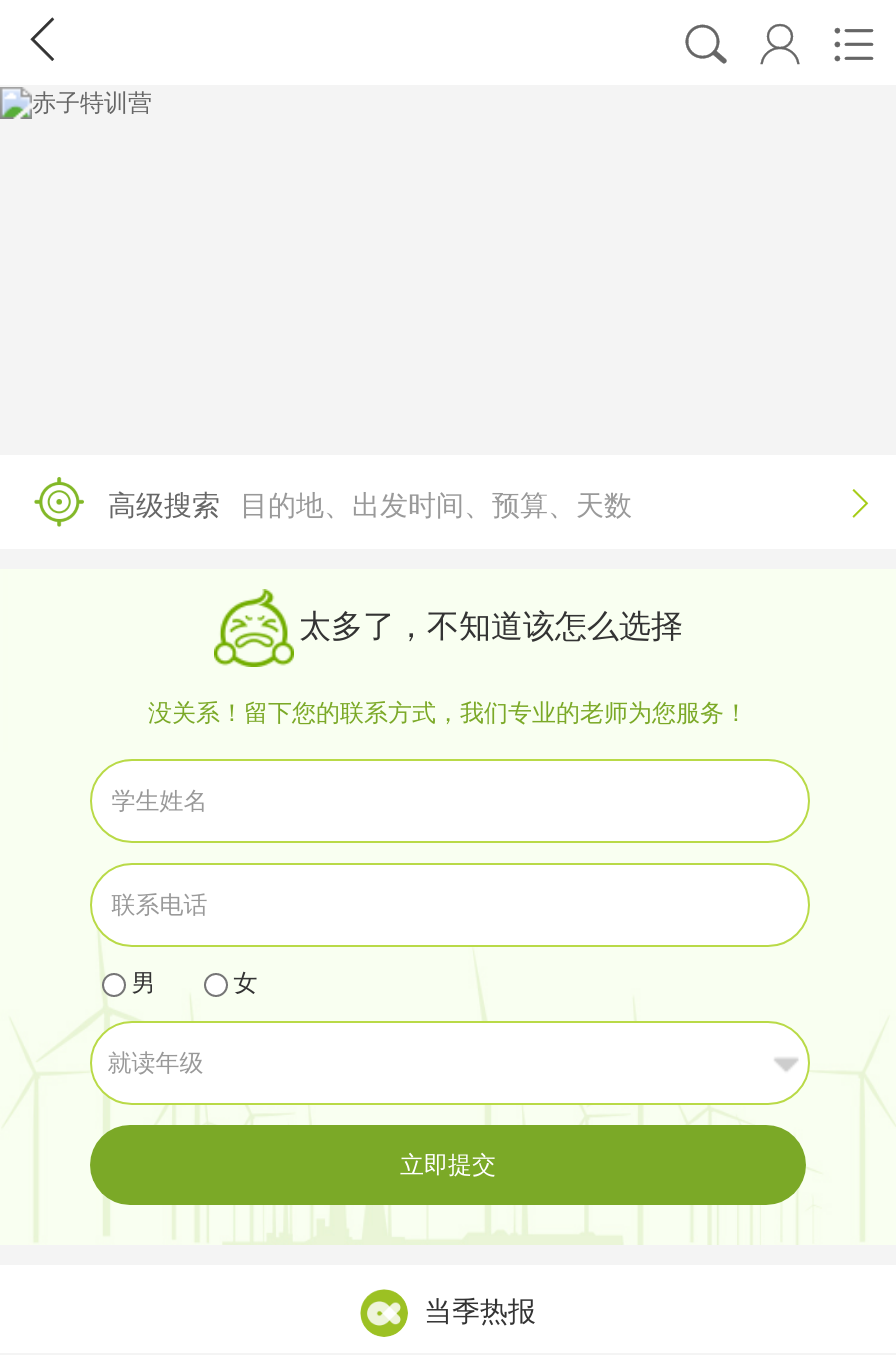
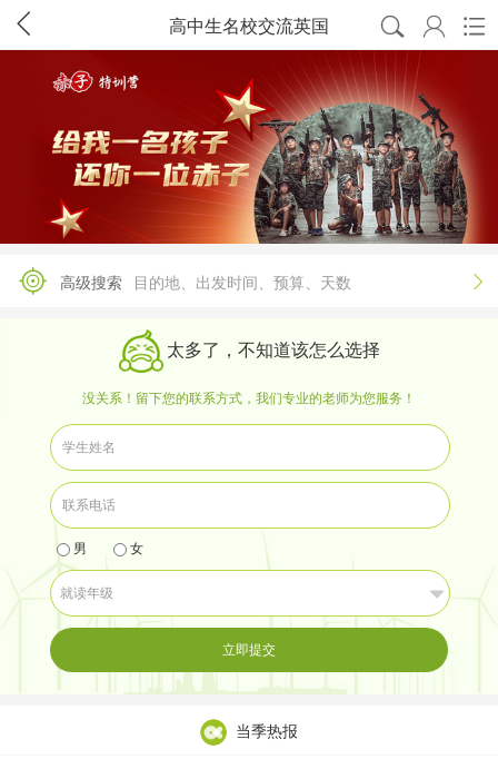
none -> [3,49,495,245] [image]
none -> [169,17,329,36] 高中生名校交流英国

